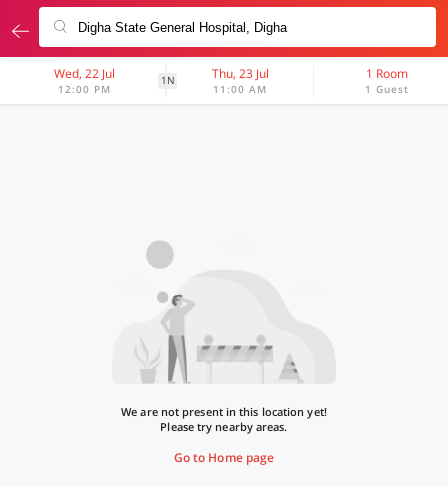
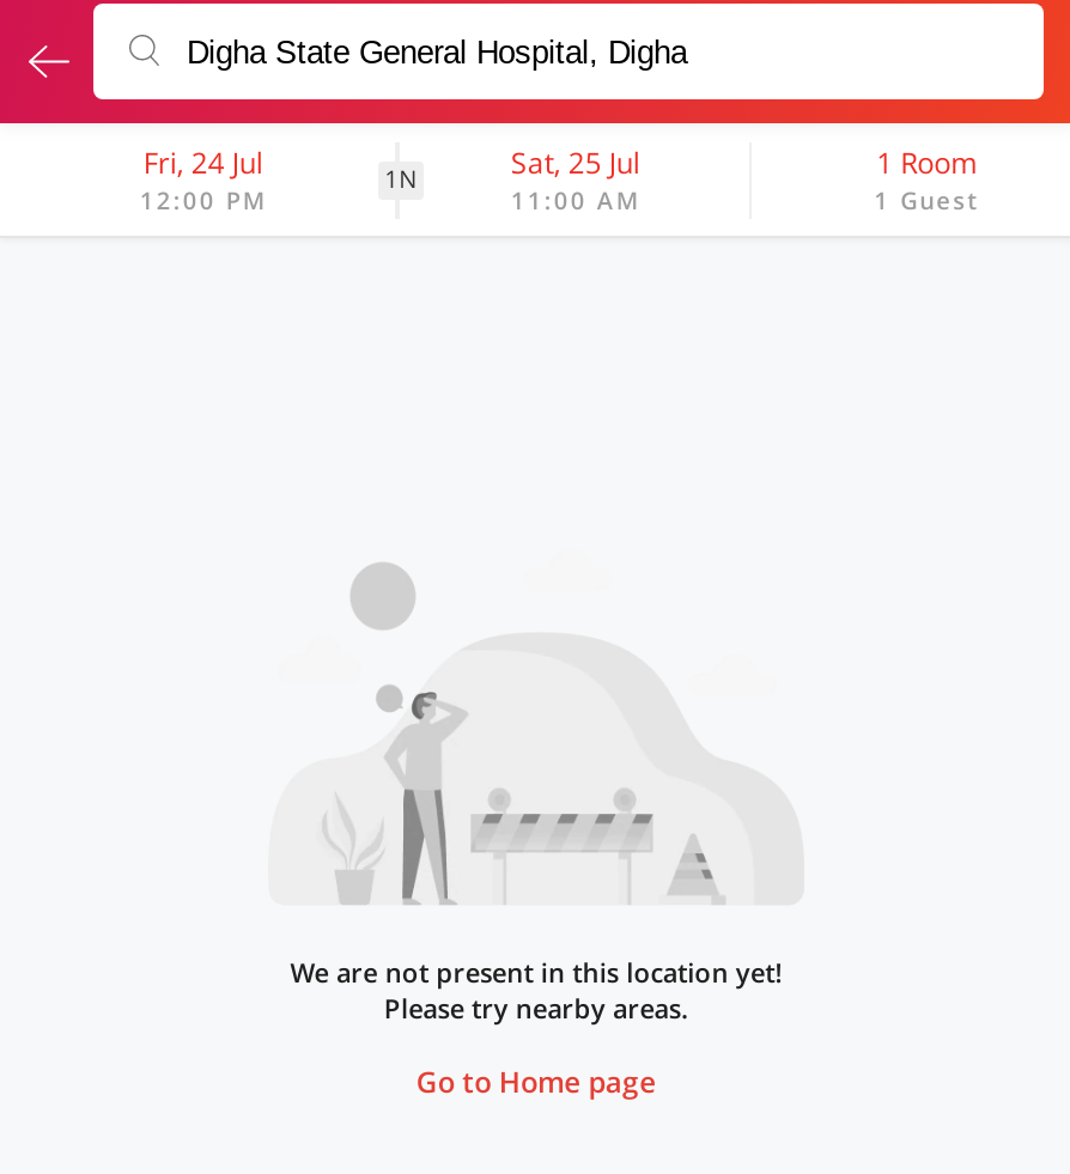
[54,65,115,82] Wed, 22 Jul -> [143,142,263,183] Fri, 24 Jul
[212,65,269,82] Thu, 23 Jul -> [511,142,640,183] Sat, 25 Jul

